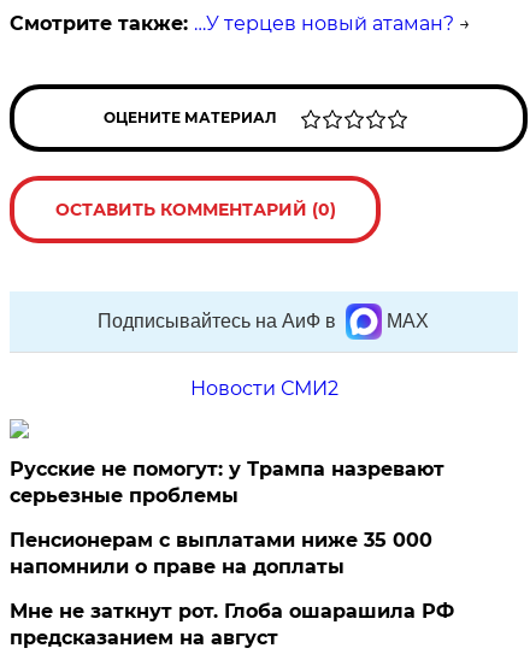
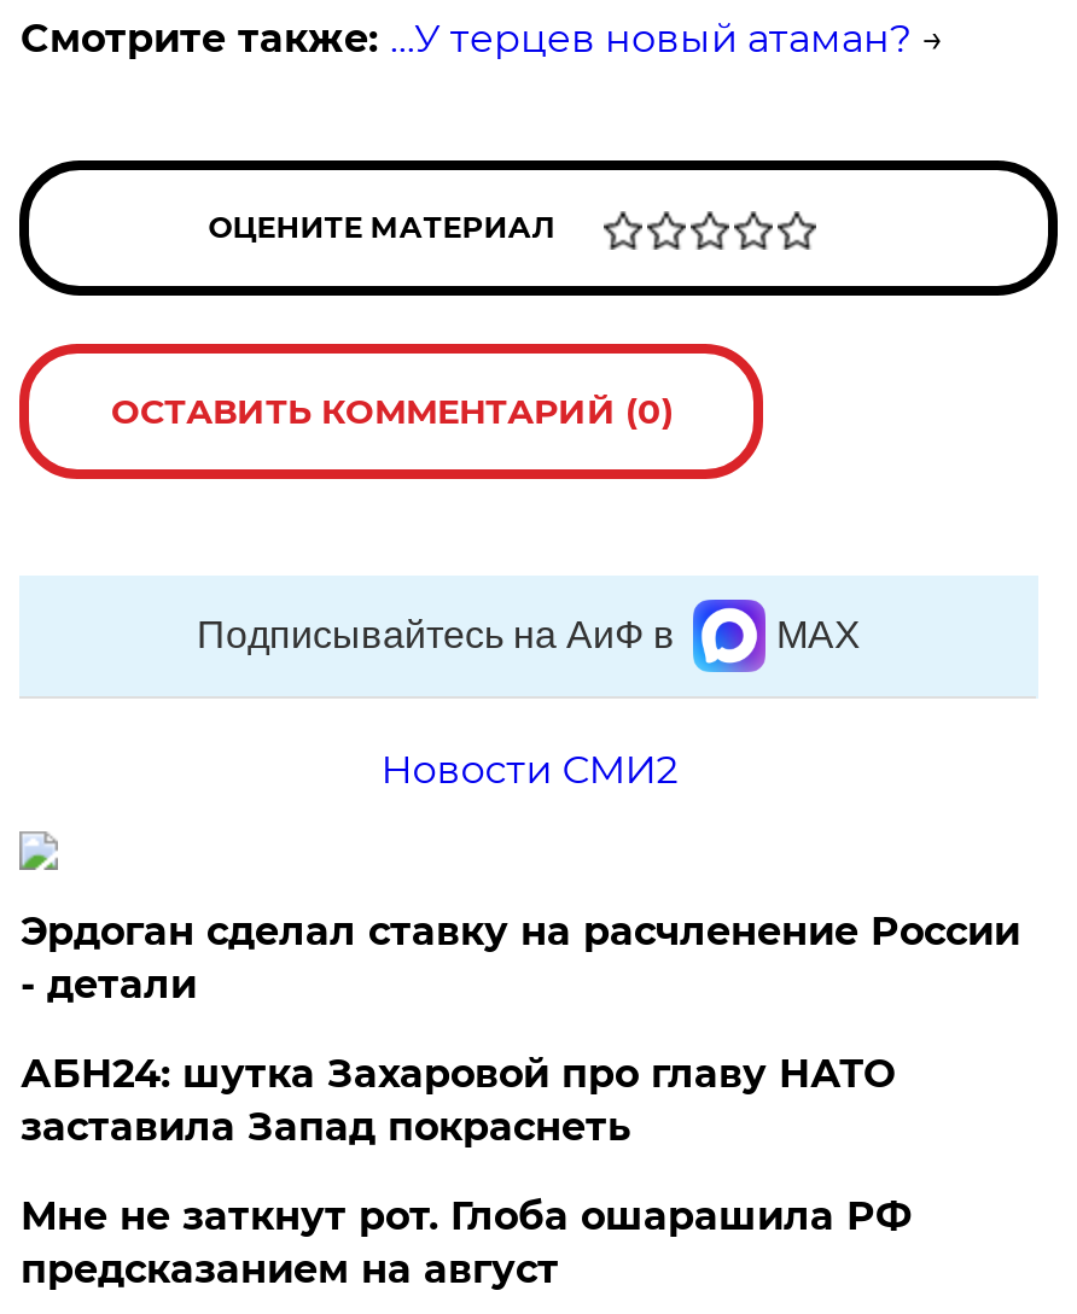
[10,458,445,507] Русские не помогут: у Трампа назревают | серьезные проблемы -> [20,909,1020,1008] Эрдоган сделал ставку на расчленение России | - детали
[10,529,433,578] Пенсионерам с выплатами ниже 35 000 | напомнили о праве на доплаты -> [20,1051,894,1150] АБН24: шутка Захаровой про главу НАТО | заставила Запад покраснеть

